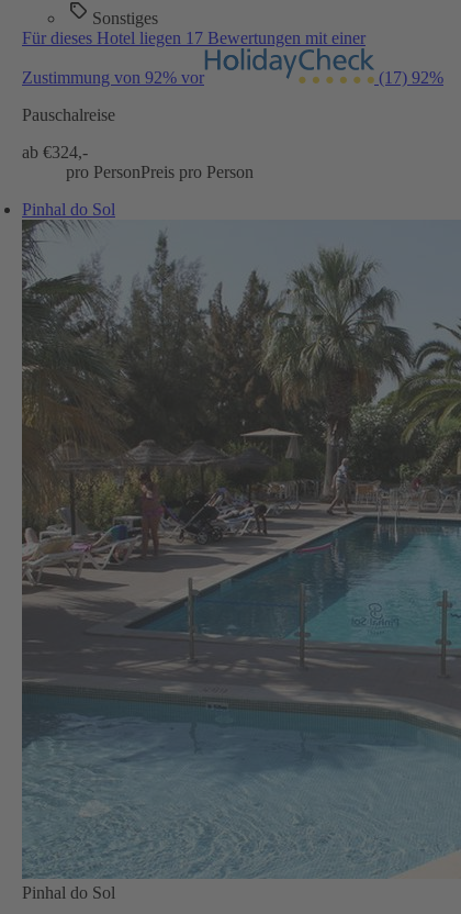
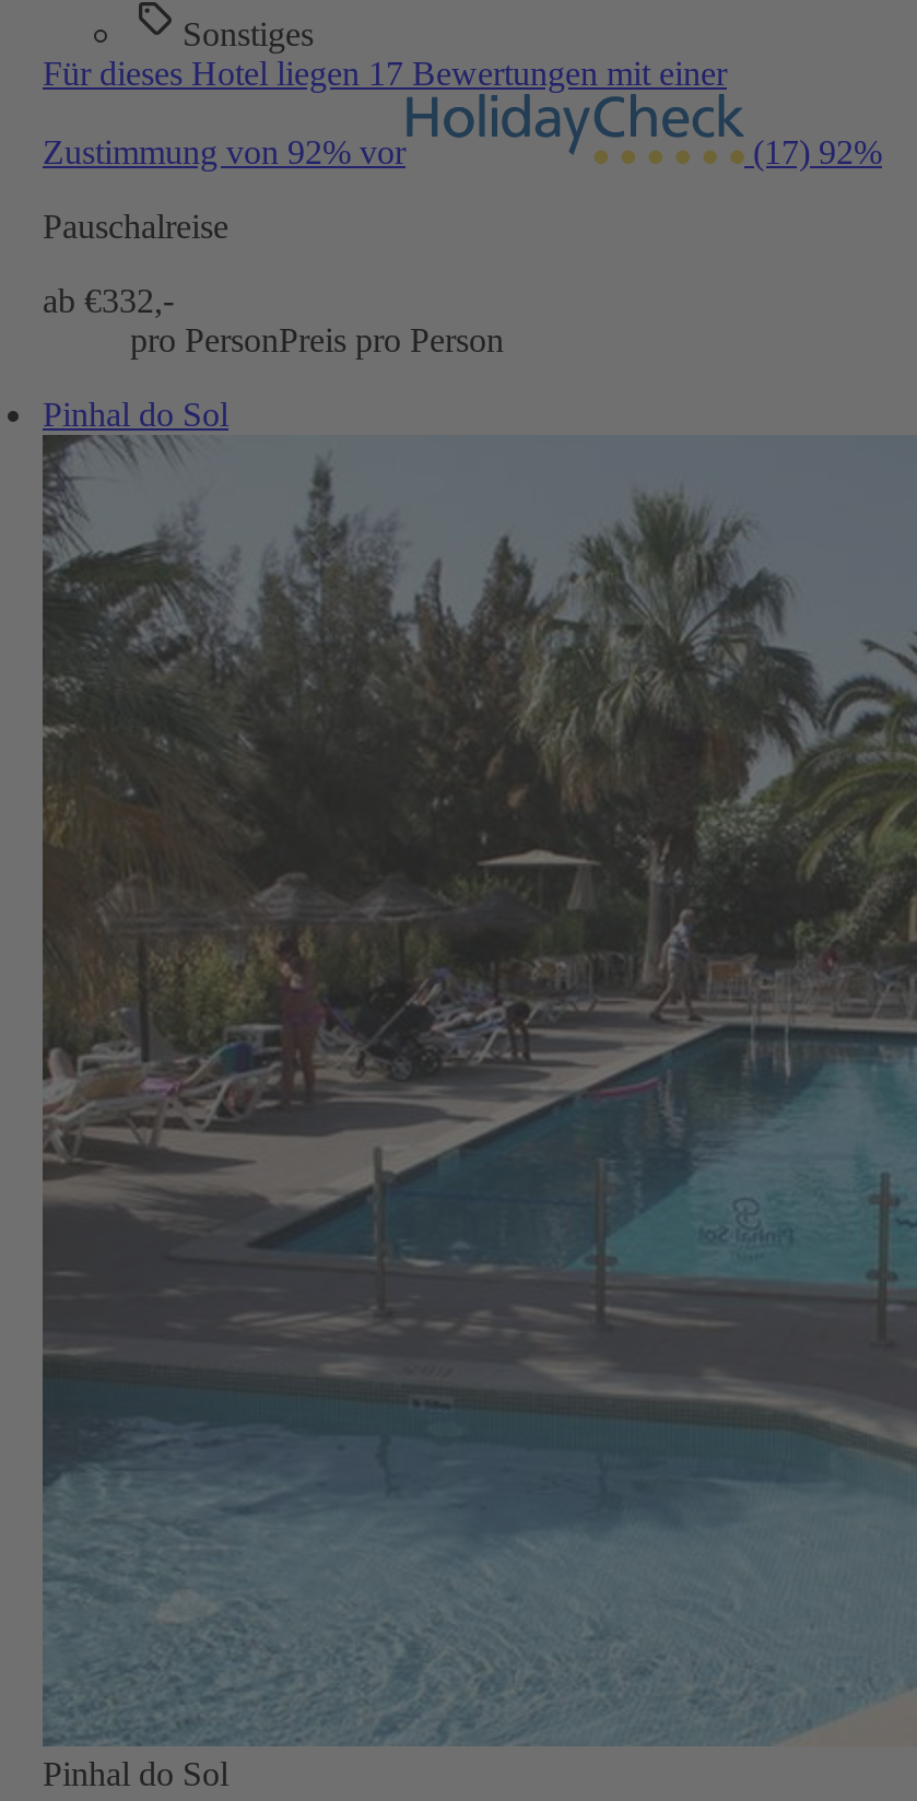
[22,143,88,161] ab €324,- -> [43,282,174,319] ab €332,-

